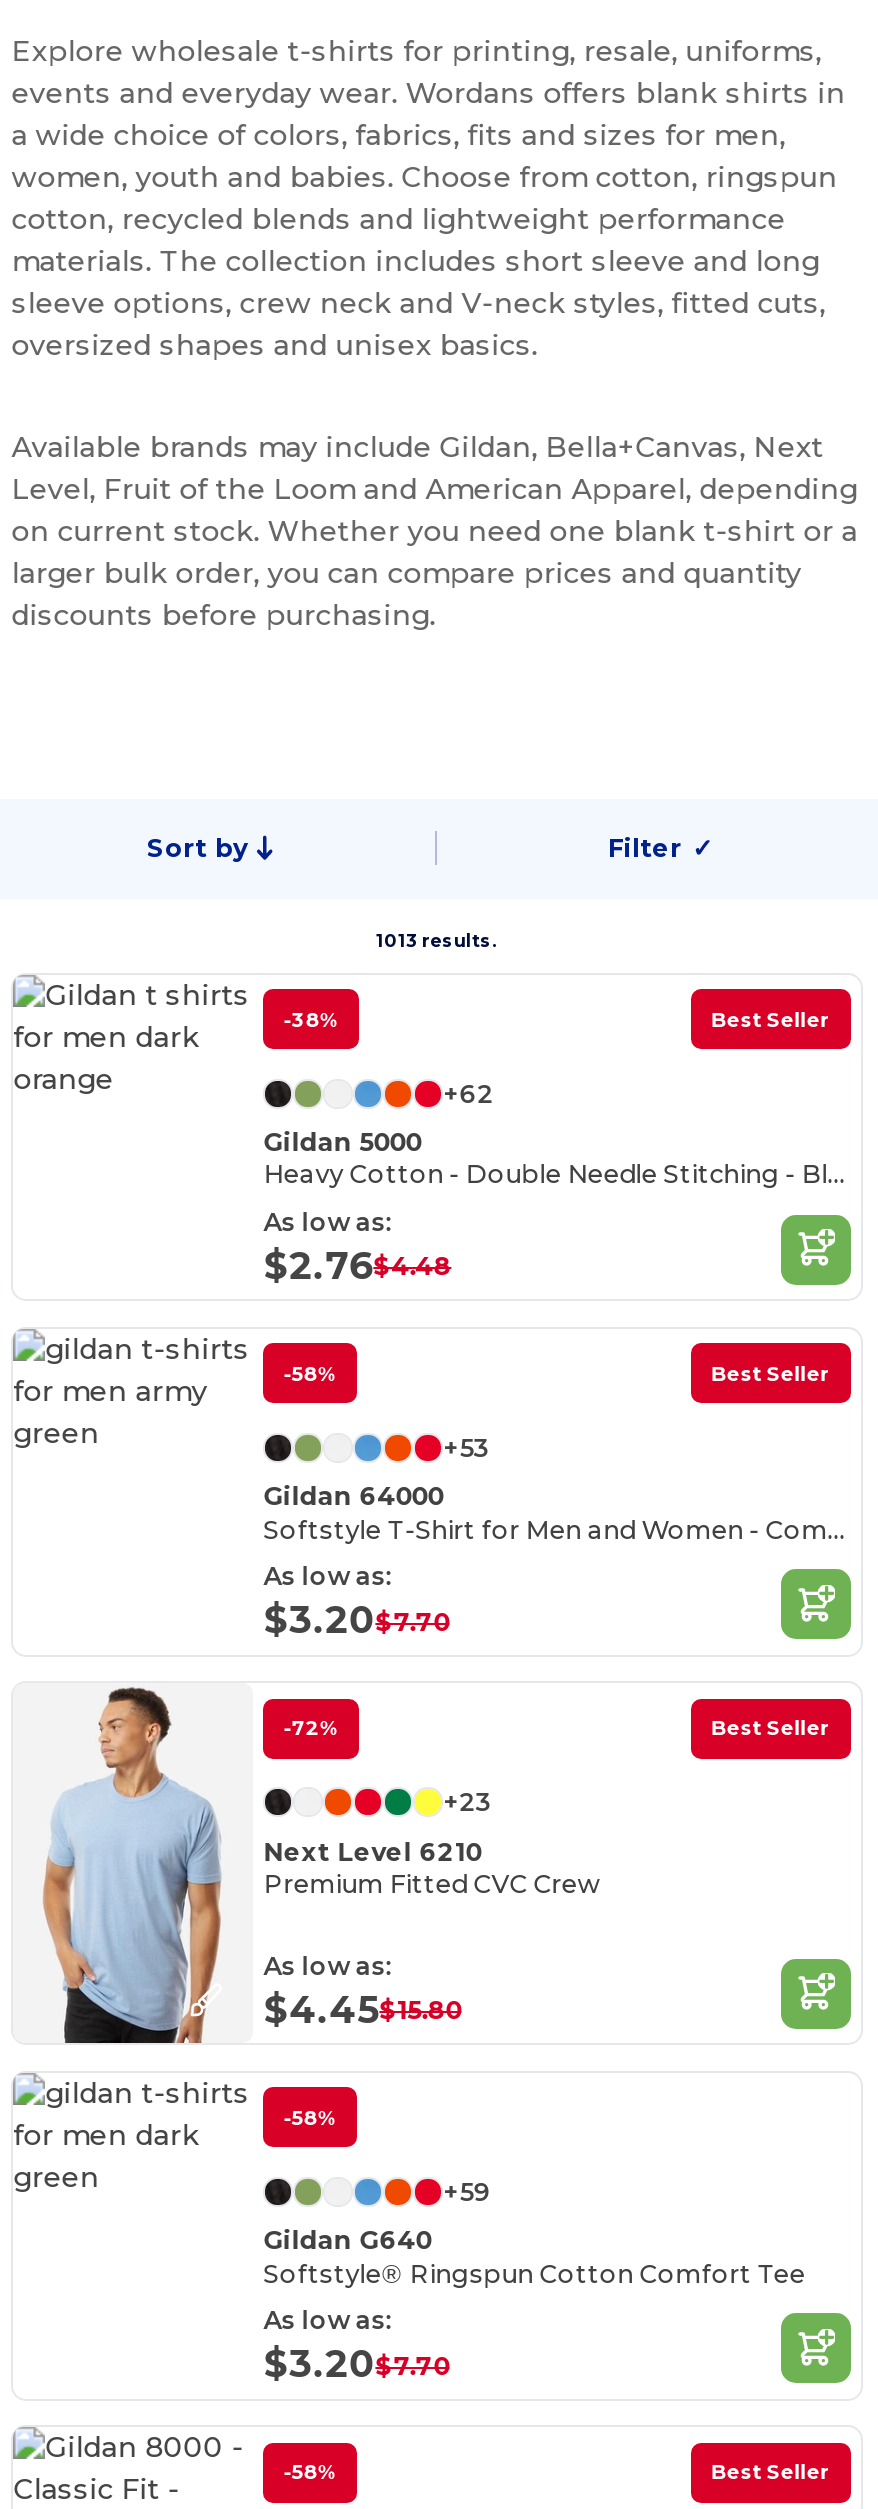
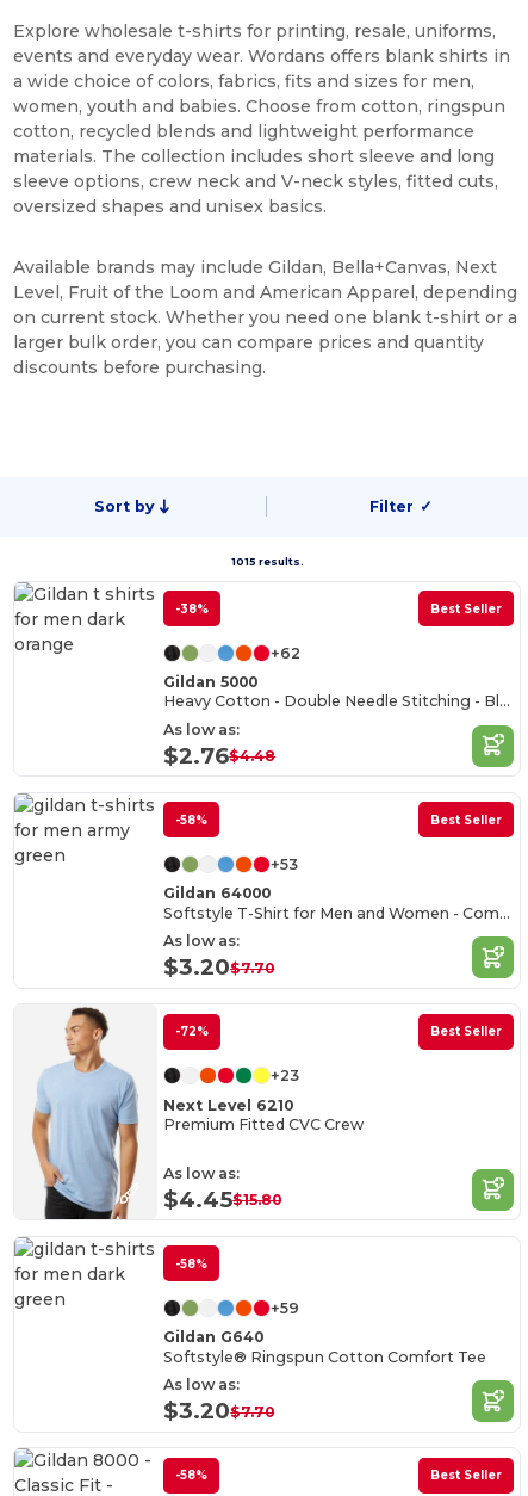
[376,930,498,950] 1013 results. -> [231,555,303,567] 1015 results.

